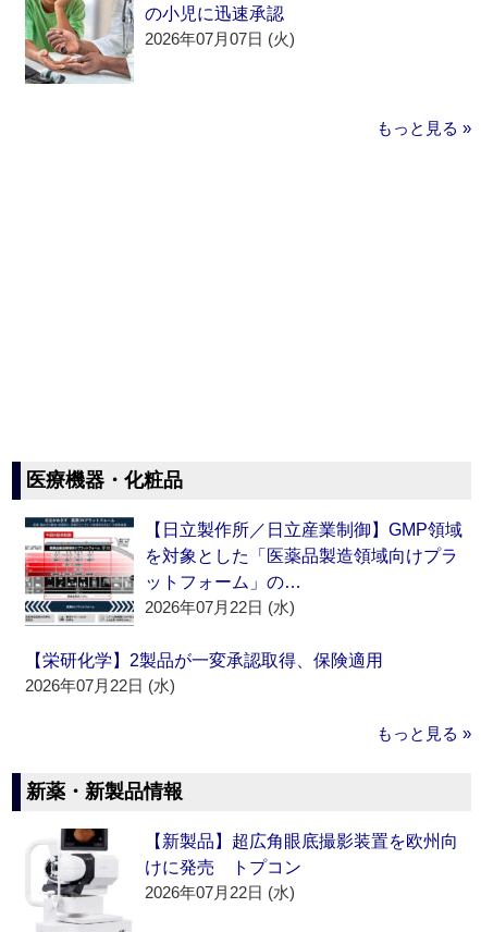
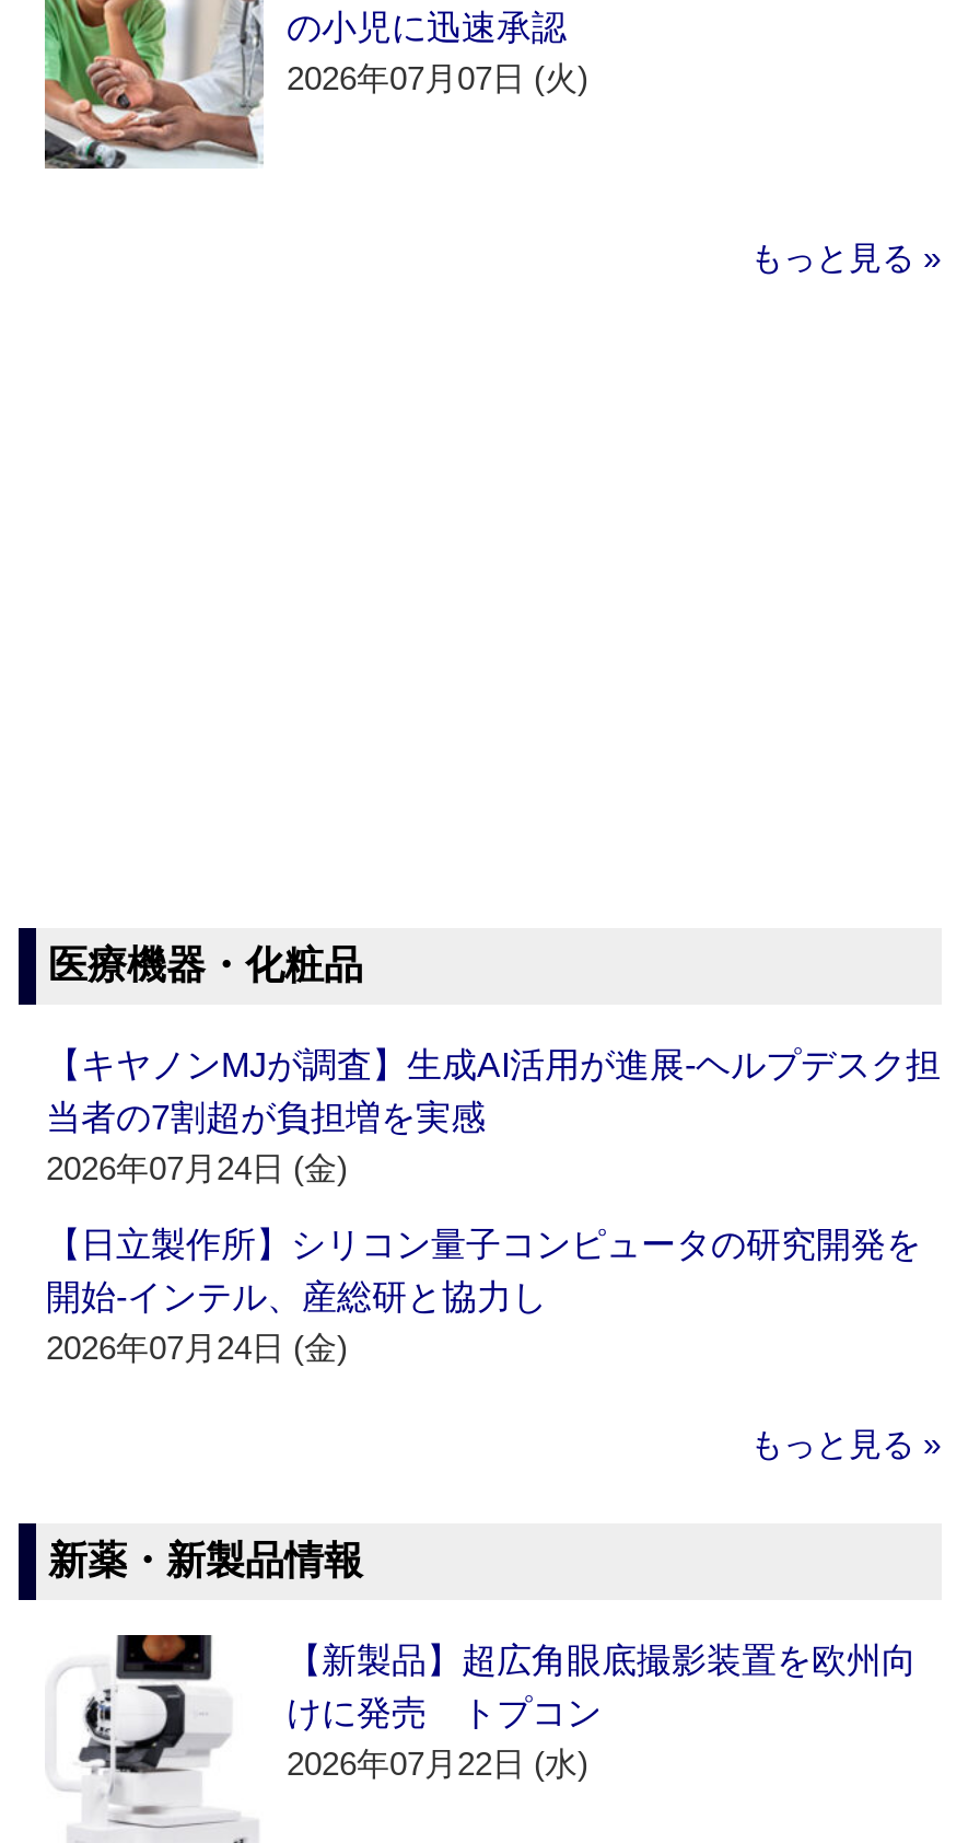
[145,521,463,617] 【日立製作所／日立産業制御】GMP領域 | を対象とした「医薬品製造領域向けプラ | ットフォーム」の… | 2026年07月22日 (水) -> [46,1047,940,1187] 【キヤノンMJが調査】生成AI活用が進展‐ヘルプデスク担 | 当者の7割超が負担増を実感 | 2026年07月24日 (金)
[25,652,383,695] 【栄研化学】2製品が一変承認取得、保険適用 | 2026年07月22日 (水) -> [46,1227,921,1367] 【日立製作所】シリコン量子コンピュータの研究開発を | 開始‐インテル、産総研と協力し | 2026年07月24日 (金)

